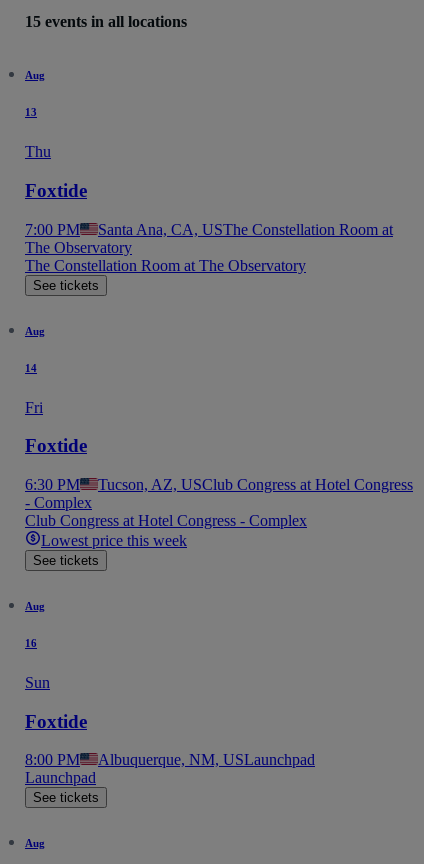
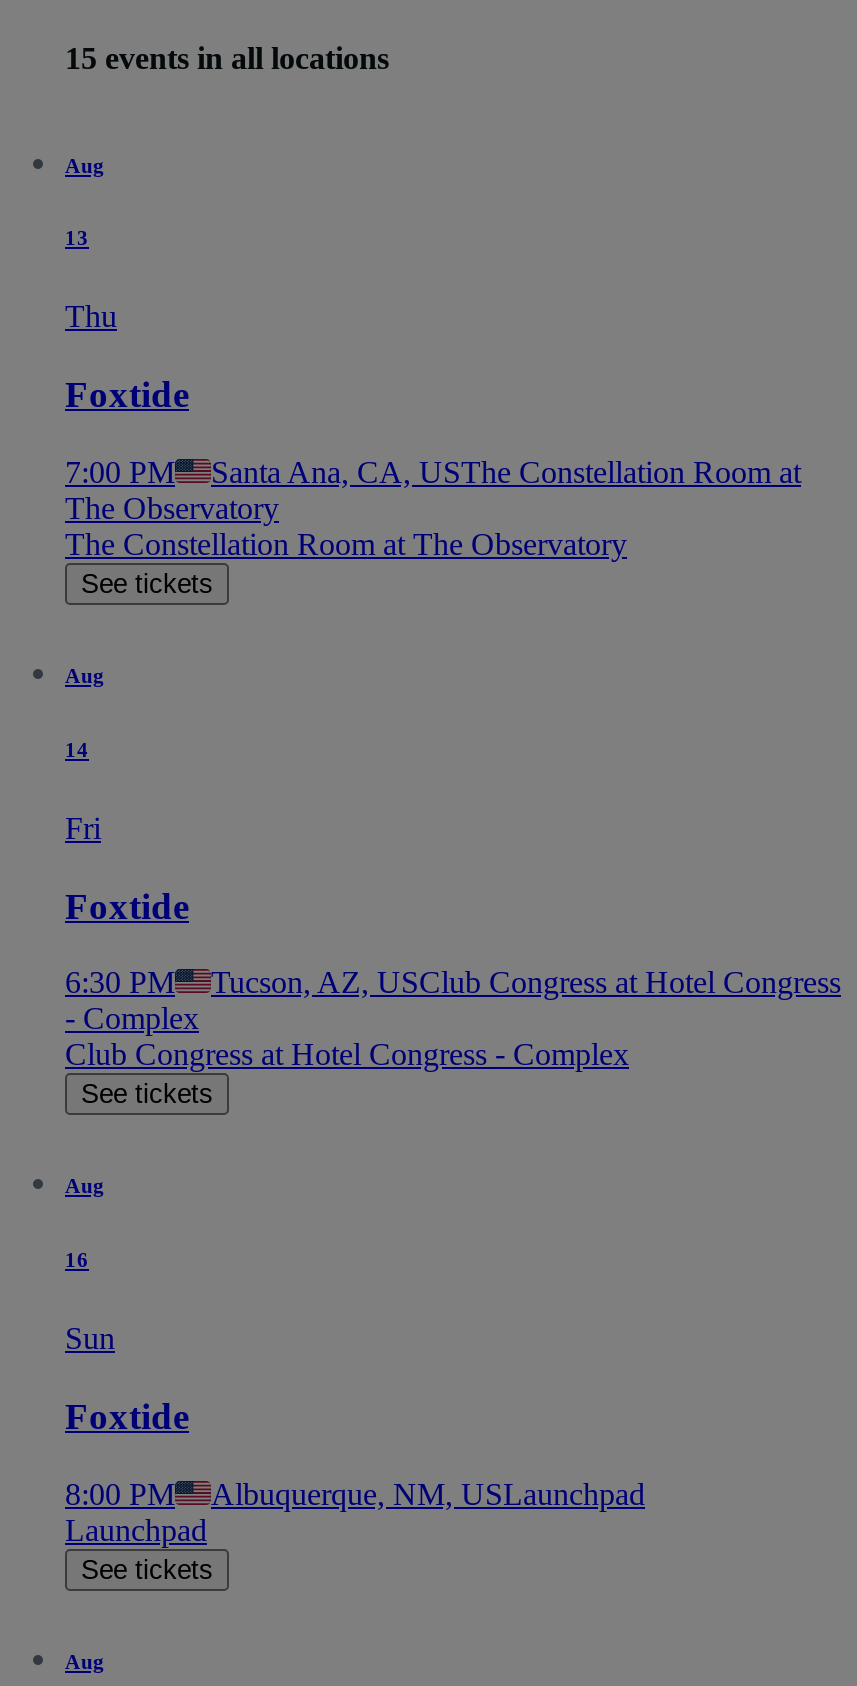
[41,532,187,549] Lowest price this week -> none

